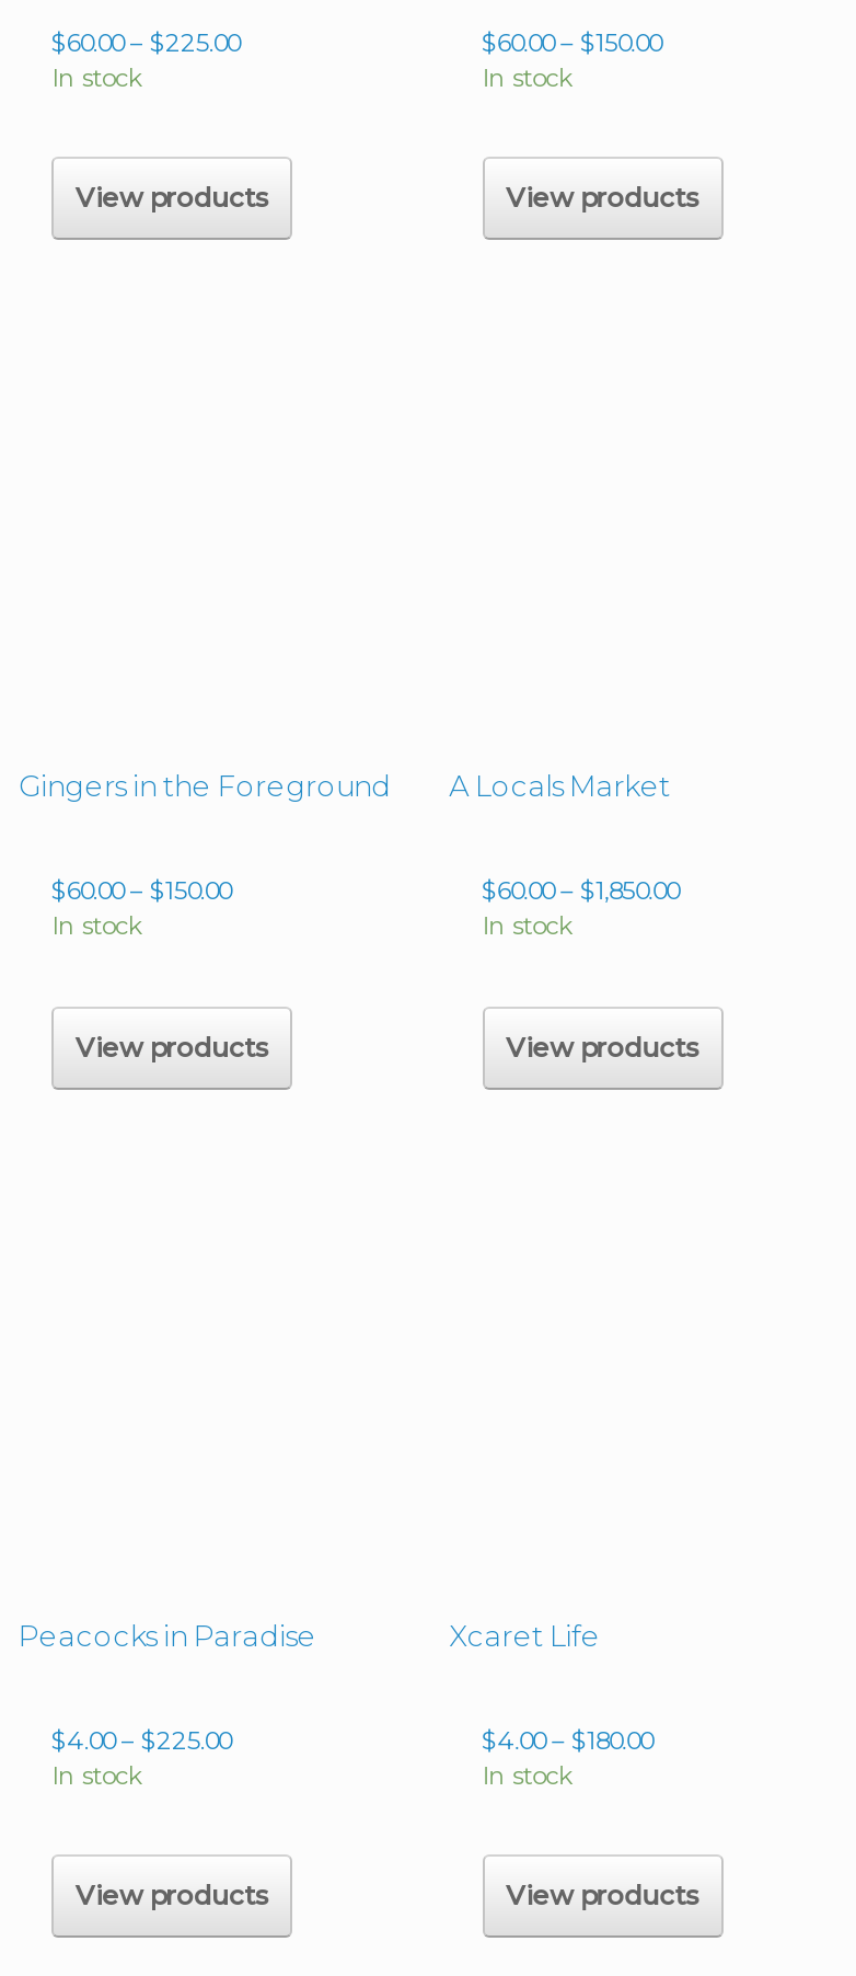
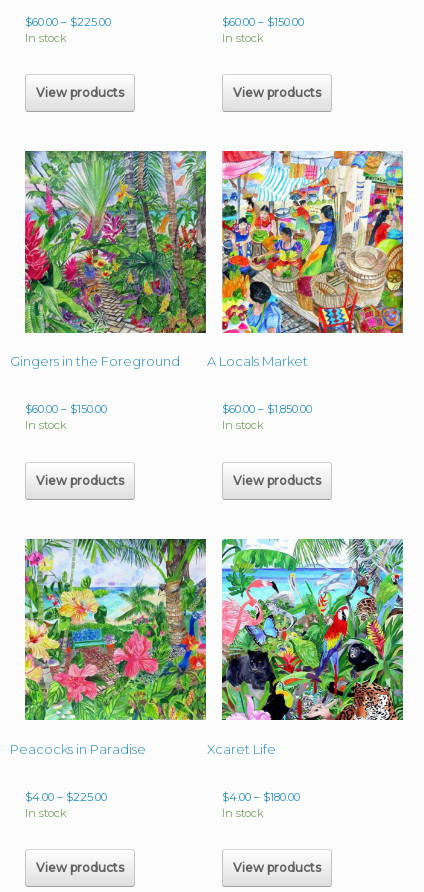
none -> [24,150,207,334] [image]
none -> [221,150,404,334] [image]
none -> [24,538,207,721] [image]
none -> [221,538,404,721] [image]

